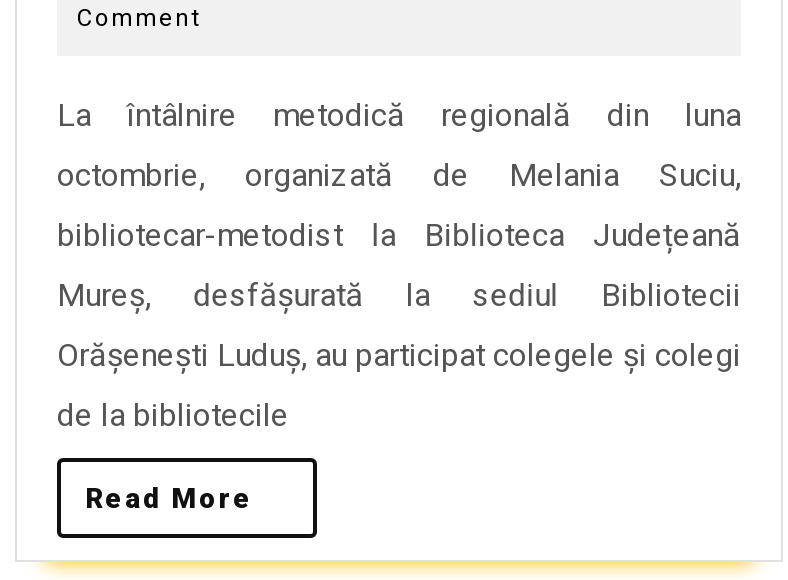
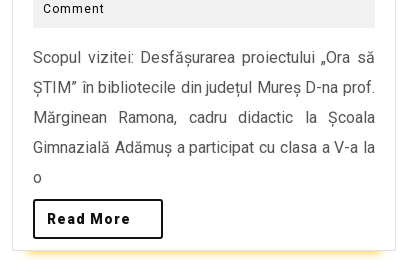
[57,97,741,435] La întâlnire metodică regională din luna | octombrie, organizată de Melania Suciu, | bibliotecar-metodist la Biblioteca Județeană | Mureș, desfășurată la sediul Bibliotecii | Orășenești Luduș, au participat colegele și colegi | de la bibliotecile -> [33,48,375,187] Scopul vizitei: Desfășurarea proiectului „Ora să | ȘTIM” în bibliotecile din județul Mureș D-na prof. | Mărginean Ramona, cadru didactic la Școala | Gimnazială Adămuș a participat cu clasa a V-a la | o

